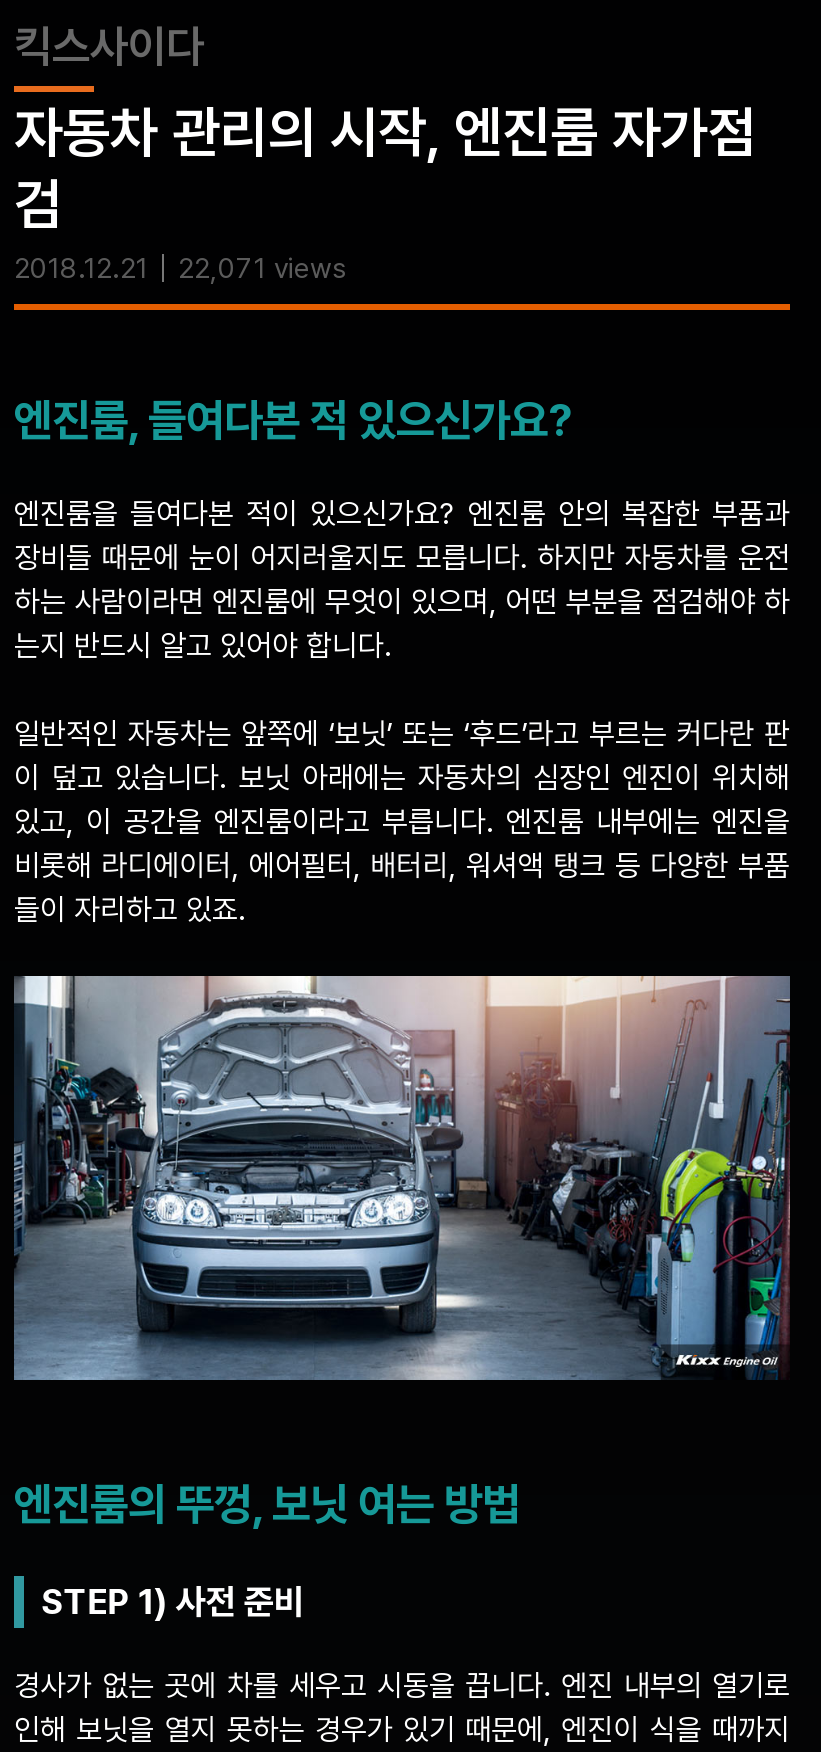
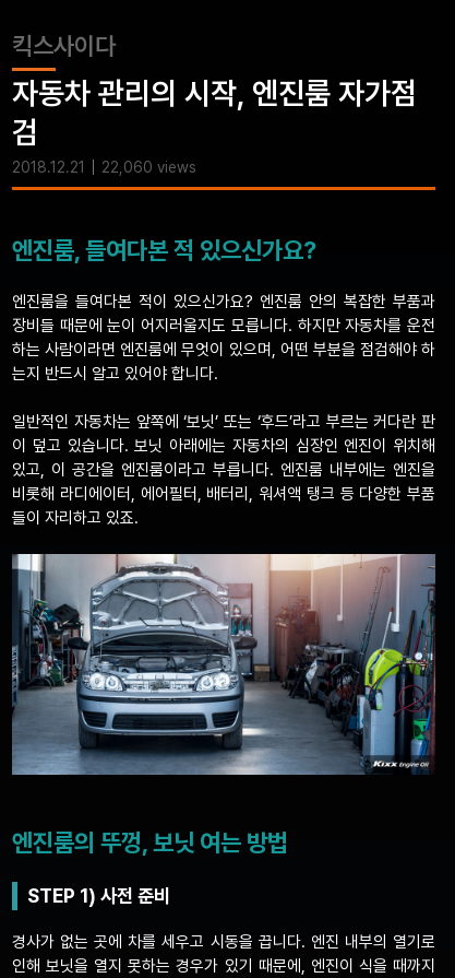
[14,252,346,284] 2018.12.21 22,071 views -> [12,159,196,176] 2018.12.21 22,060 views

